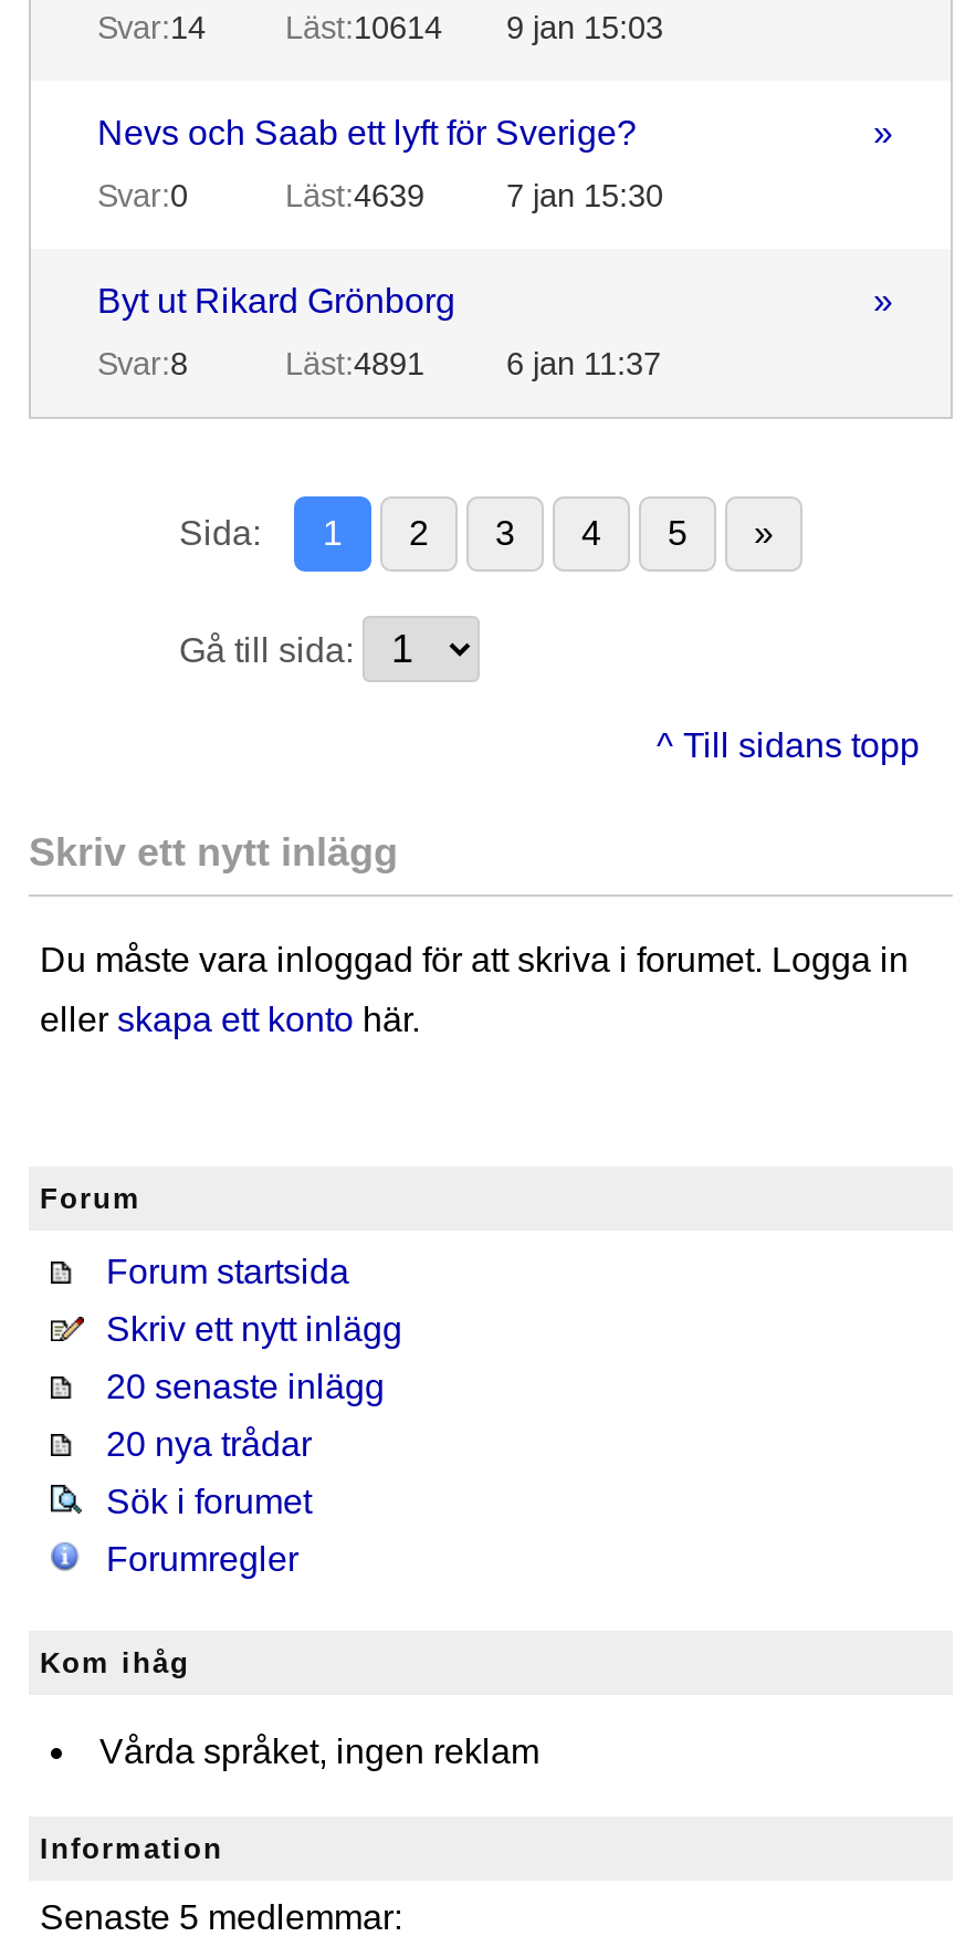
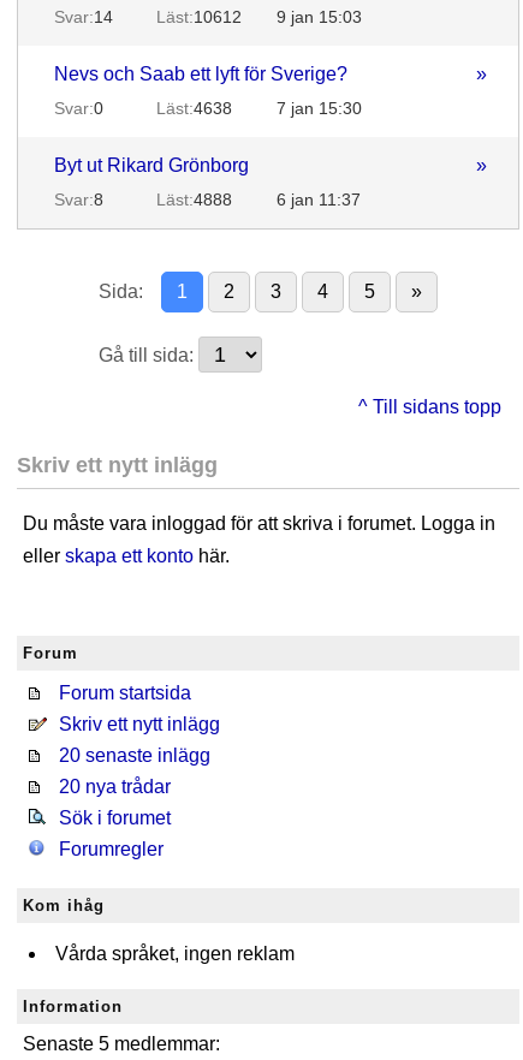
[285,10,663,45] Läst:10614 9 jan 15:03 -> [156,7,362,26] Läst:10612 9 jan 15:03
[285,178,424,213] Läst:4639 -> [156,99,232,118] Läst:4638
[285,346,424,381] Läst:4891 -> [156,190,232,209] Läst:4888

